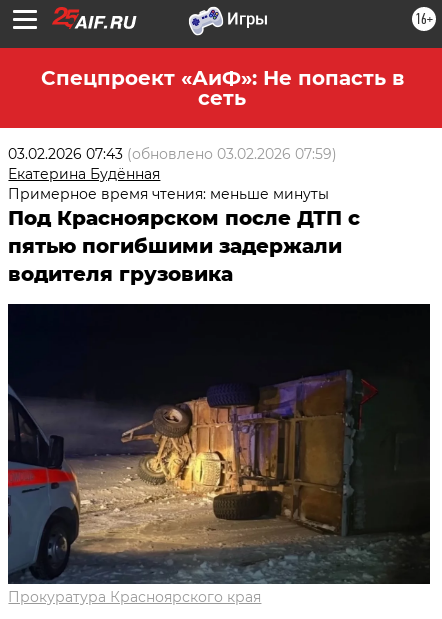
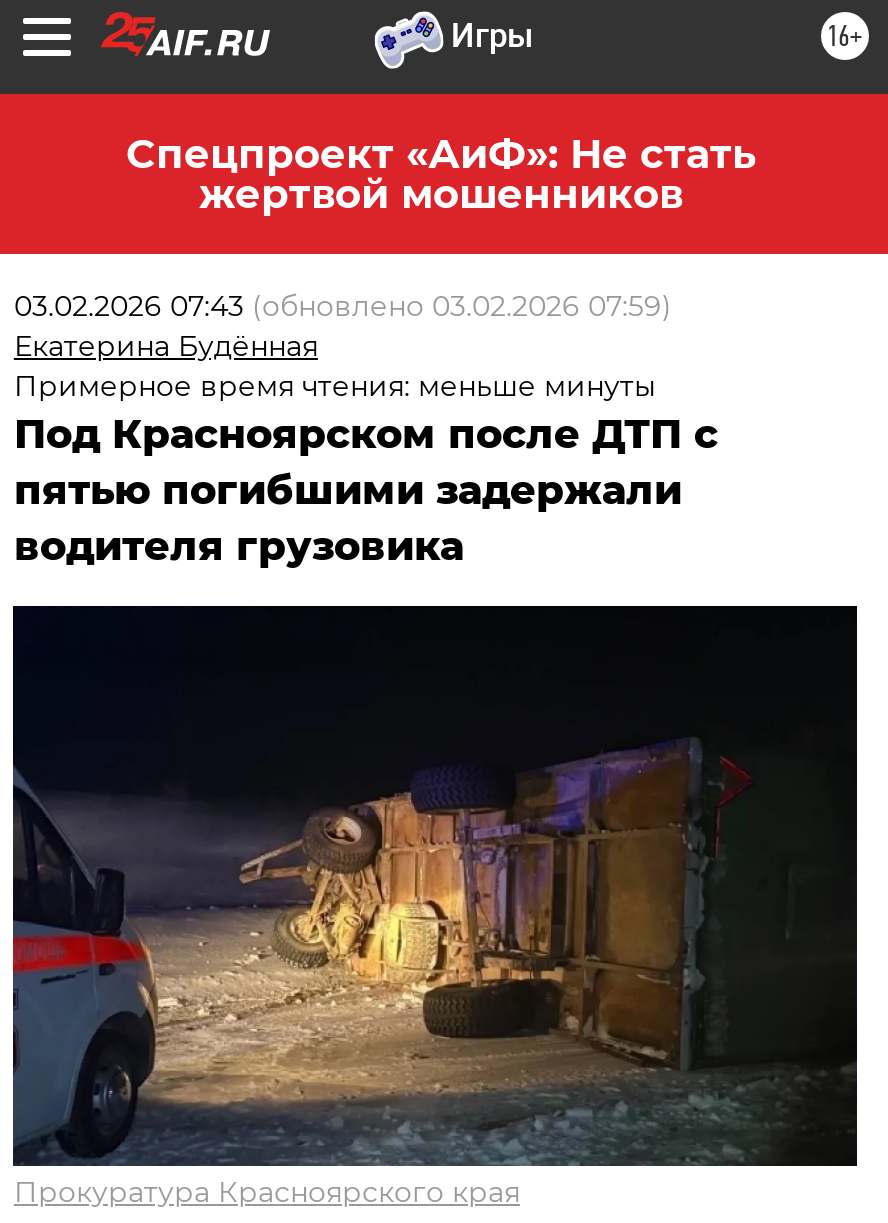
[40,66,403,110] Спецпроект «АиФ»: Не попасть в | сеть -> [126,130,756,218] Спецпроект «АиФ»: Не стать | жертвой мошенников

